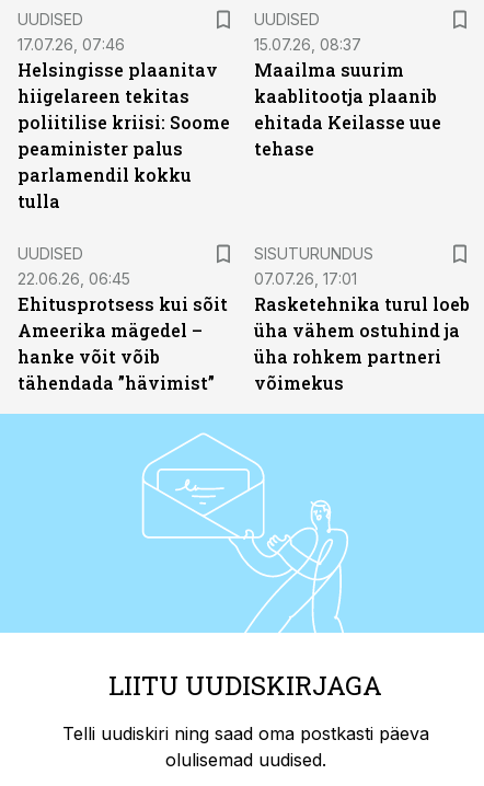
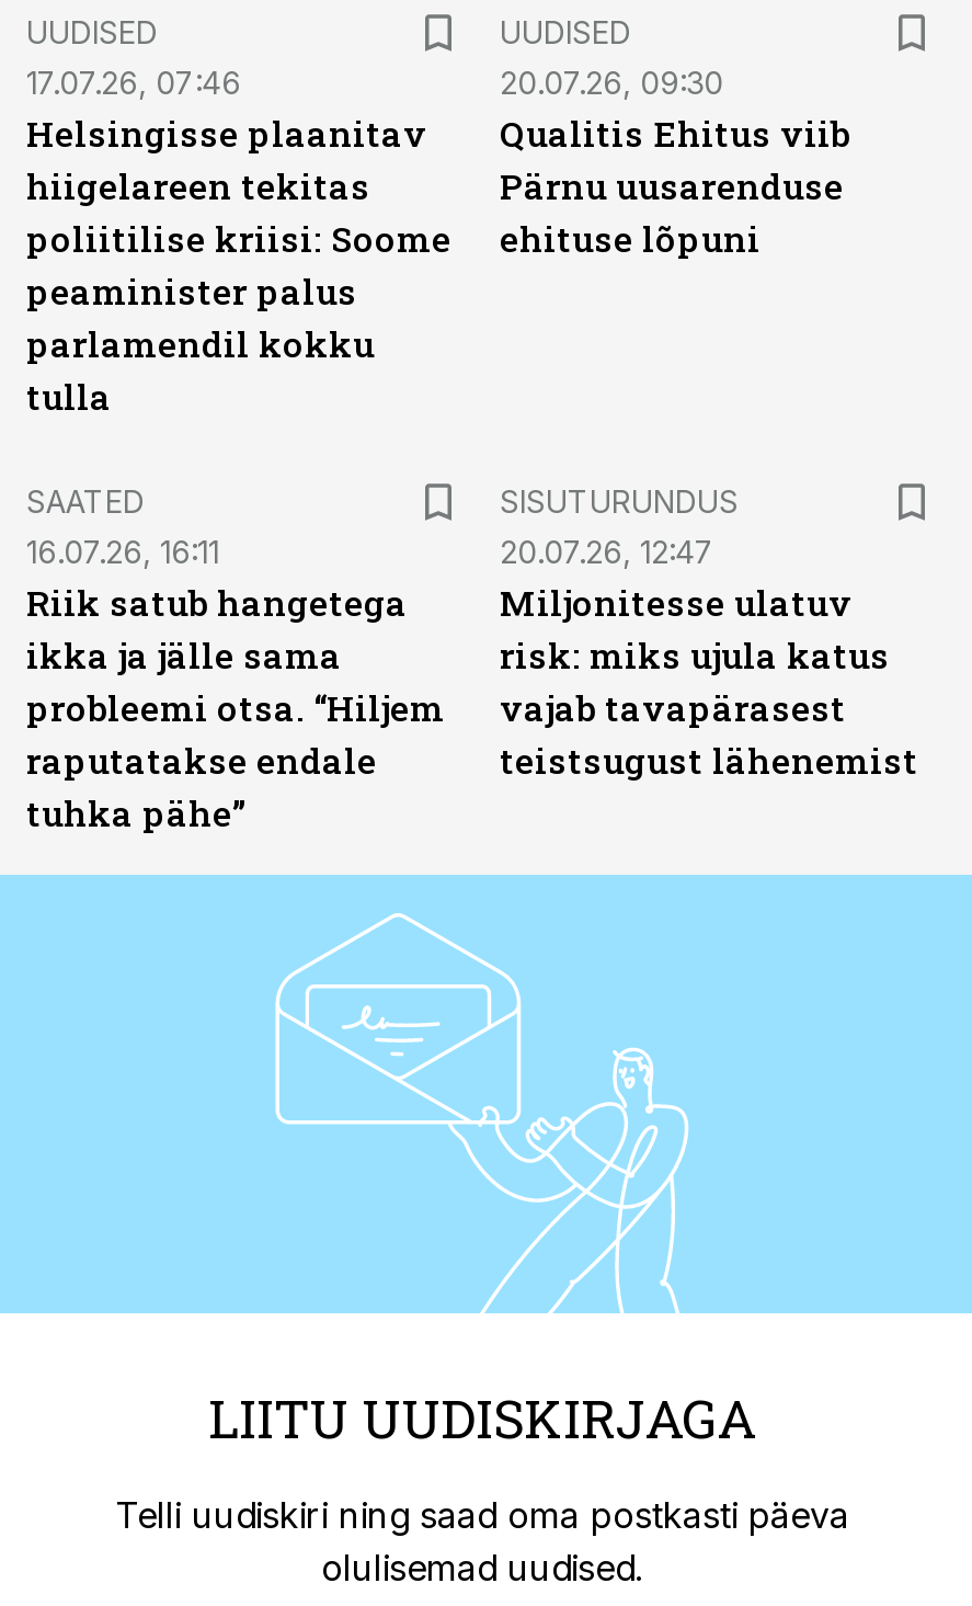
[254,35,441,160] 15.07.26, 08:37 | Maailma suurim | kaablitootja plaanib | ehitada Keilasse uue | tehase -> [500,64,850,261] 20.07.26, 09:30 | Qualitis Ehitus viib | Pärnu uusarenduse | ehituse lõpuni
[18,244,228,394] UUDISED | 22.06.26, 06:45 | Ehitusprotsess kui sõit | Ameerika mägedel – | hanke võit võib | tähendada ”hävimist” -> [26,482,445,835] SAATED | 16.07.26, 16:11 | Riik satub hangetega | ikka ja jälle sama | probleemi otsa. “Hiljem | raputatakse endale | tuhka pähe”
[254,269,470,394] 07.07.26, 17:01 | Rasketehnika turul loeb | üha vähem ostuhind ja | üha rohkem partneri | võimekus -> [500,533,918,783] 20.07.26, 12:47 | Miljonitesse ulatuv | risk: miks ujula katus | vajab tavapärasest | teistsugust lähenemist

